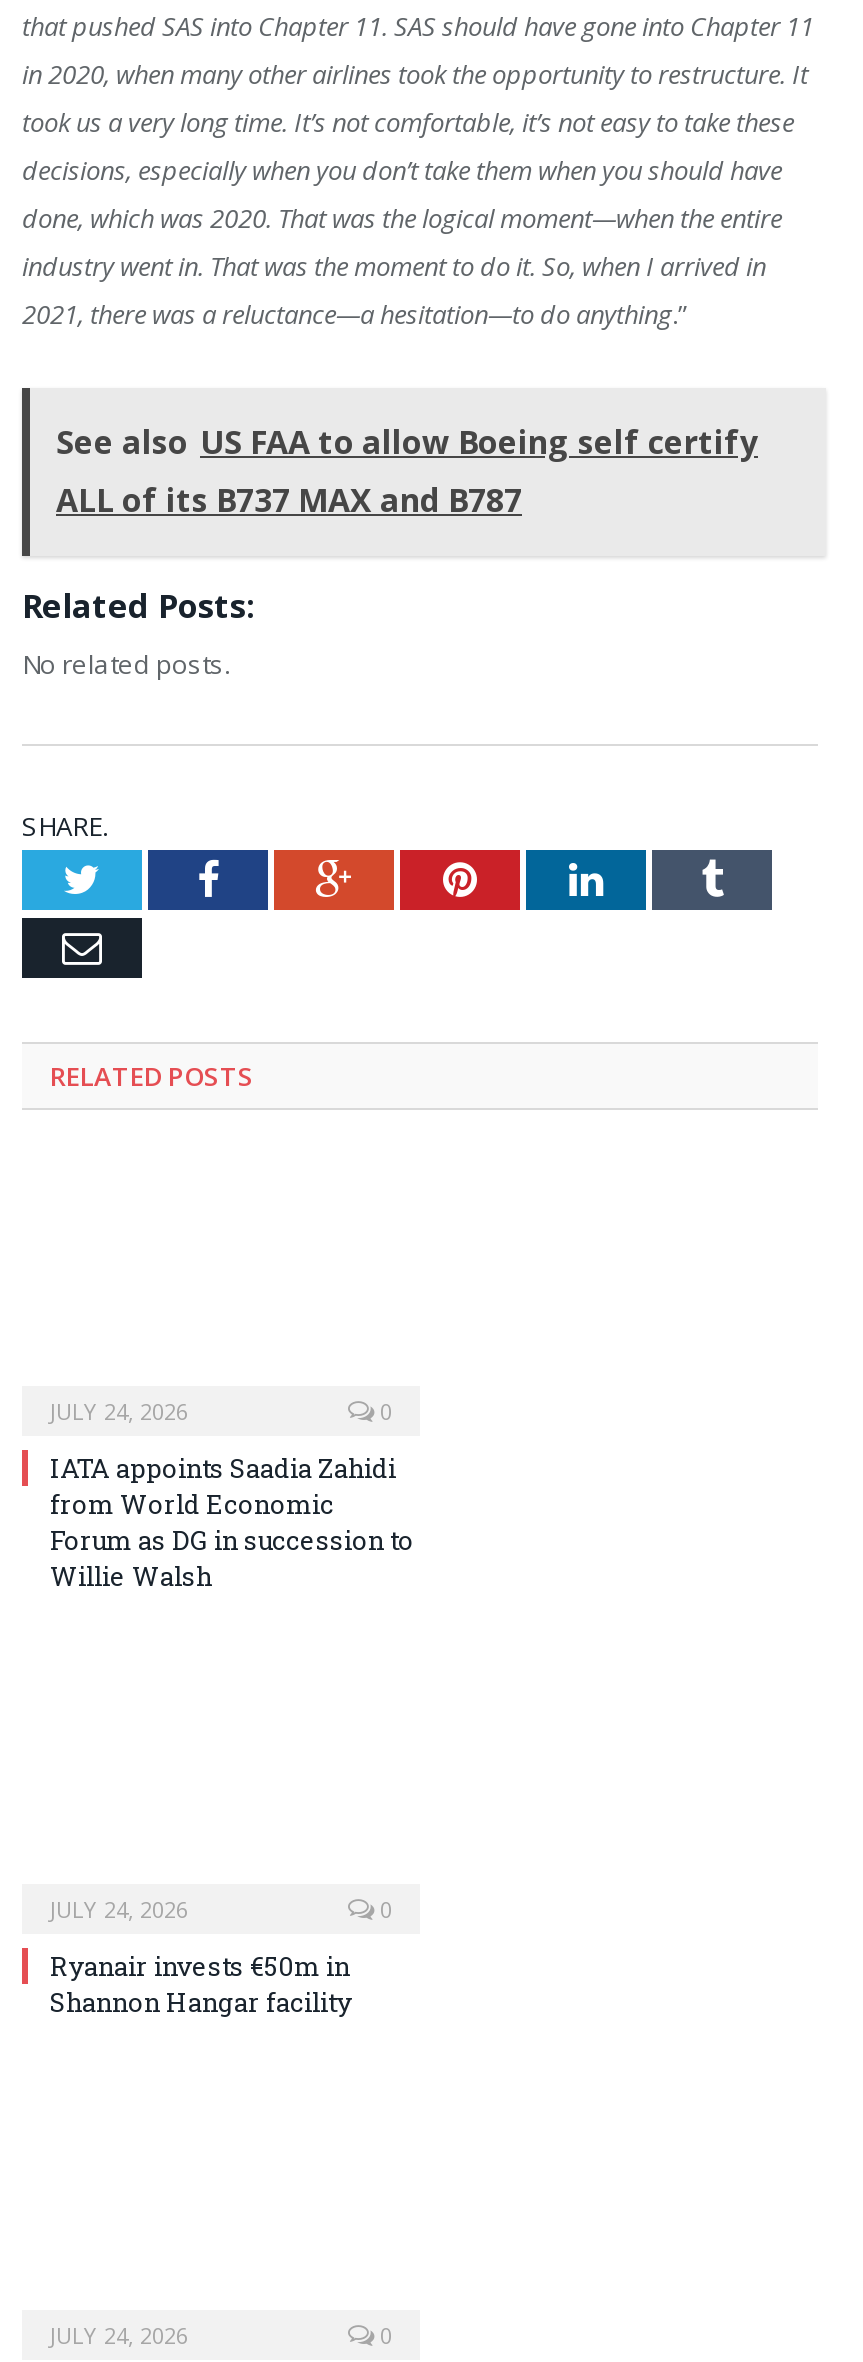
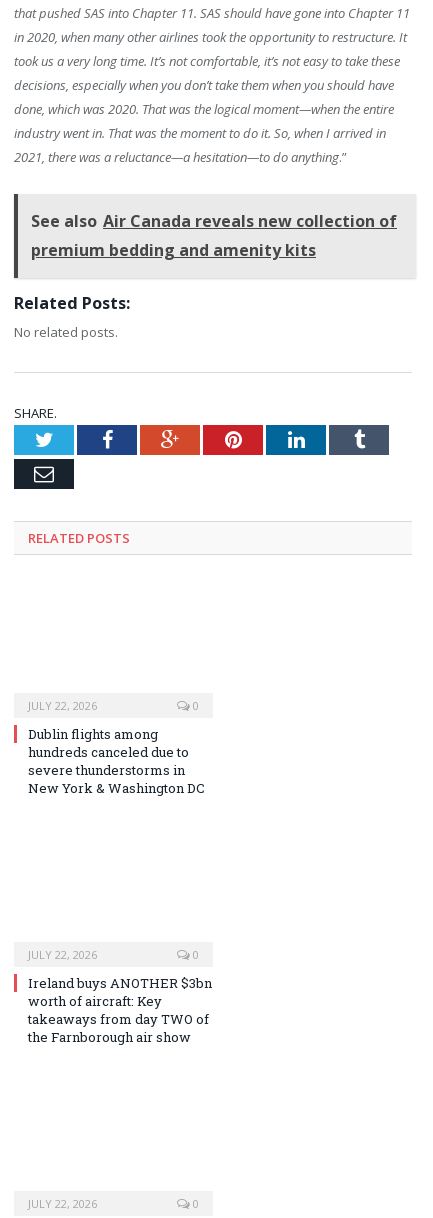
[56,419,758,521] See also US FAA to allow Boeing self certify | ALL of its B737 MAX and B787 -> [31,209,397,260] See also Air Canada reveals new collection of | premium bedding and amenity kits
[50,1395,188,1425] JULY 24, 2026 -> [28,698,97,713] JULY 22, 2026
[50,1449,414,1593] IATA appoints Saadia Zahidi | from World Economic | Forum as DG in succession to | Willie Walsh -> [28,725,205,797] Dublin flights among | hundreds canceled due to | severe thunderstorms in | New York & Washington DC
[50,1894,188,1924] JULY 24, 2026 -> [28,947,97,962] JULY 22, 2026
[50,1948,352,2020] Ryanair invests €50m in | Shannon Hangar facility -> [28,974,212,1046] Ireland buys ANOTHER $3bn | worth of aircraft: Key | takeaways from day TWO of | the Farnborough air show
[50,2320,188,2350] JULY 24, 2026 -> [28,1196,97,1211] JULY 22, 2026

